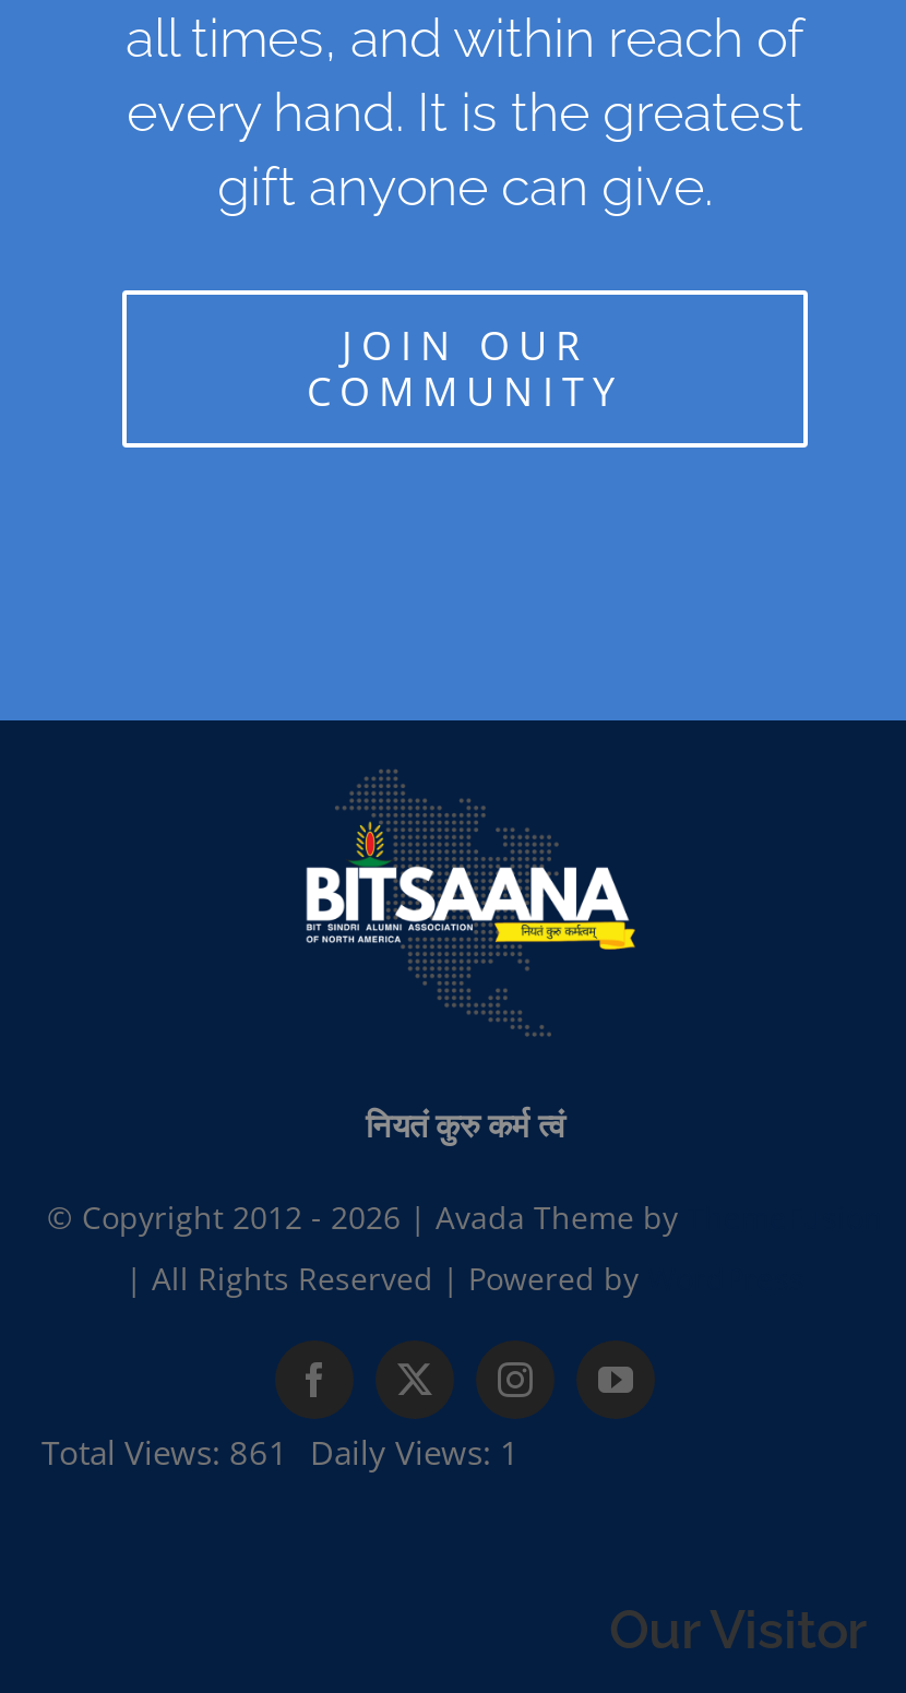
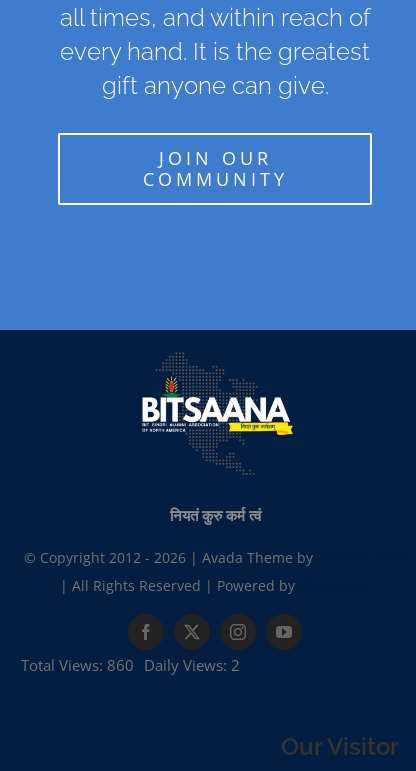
[41,1430,520,1474] Total Views: 861 Daily Views: 1 -> [21,655,240,675] Total Views: 860 Daily Views: 2

